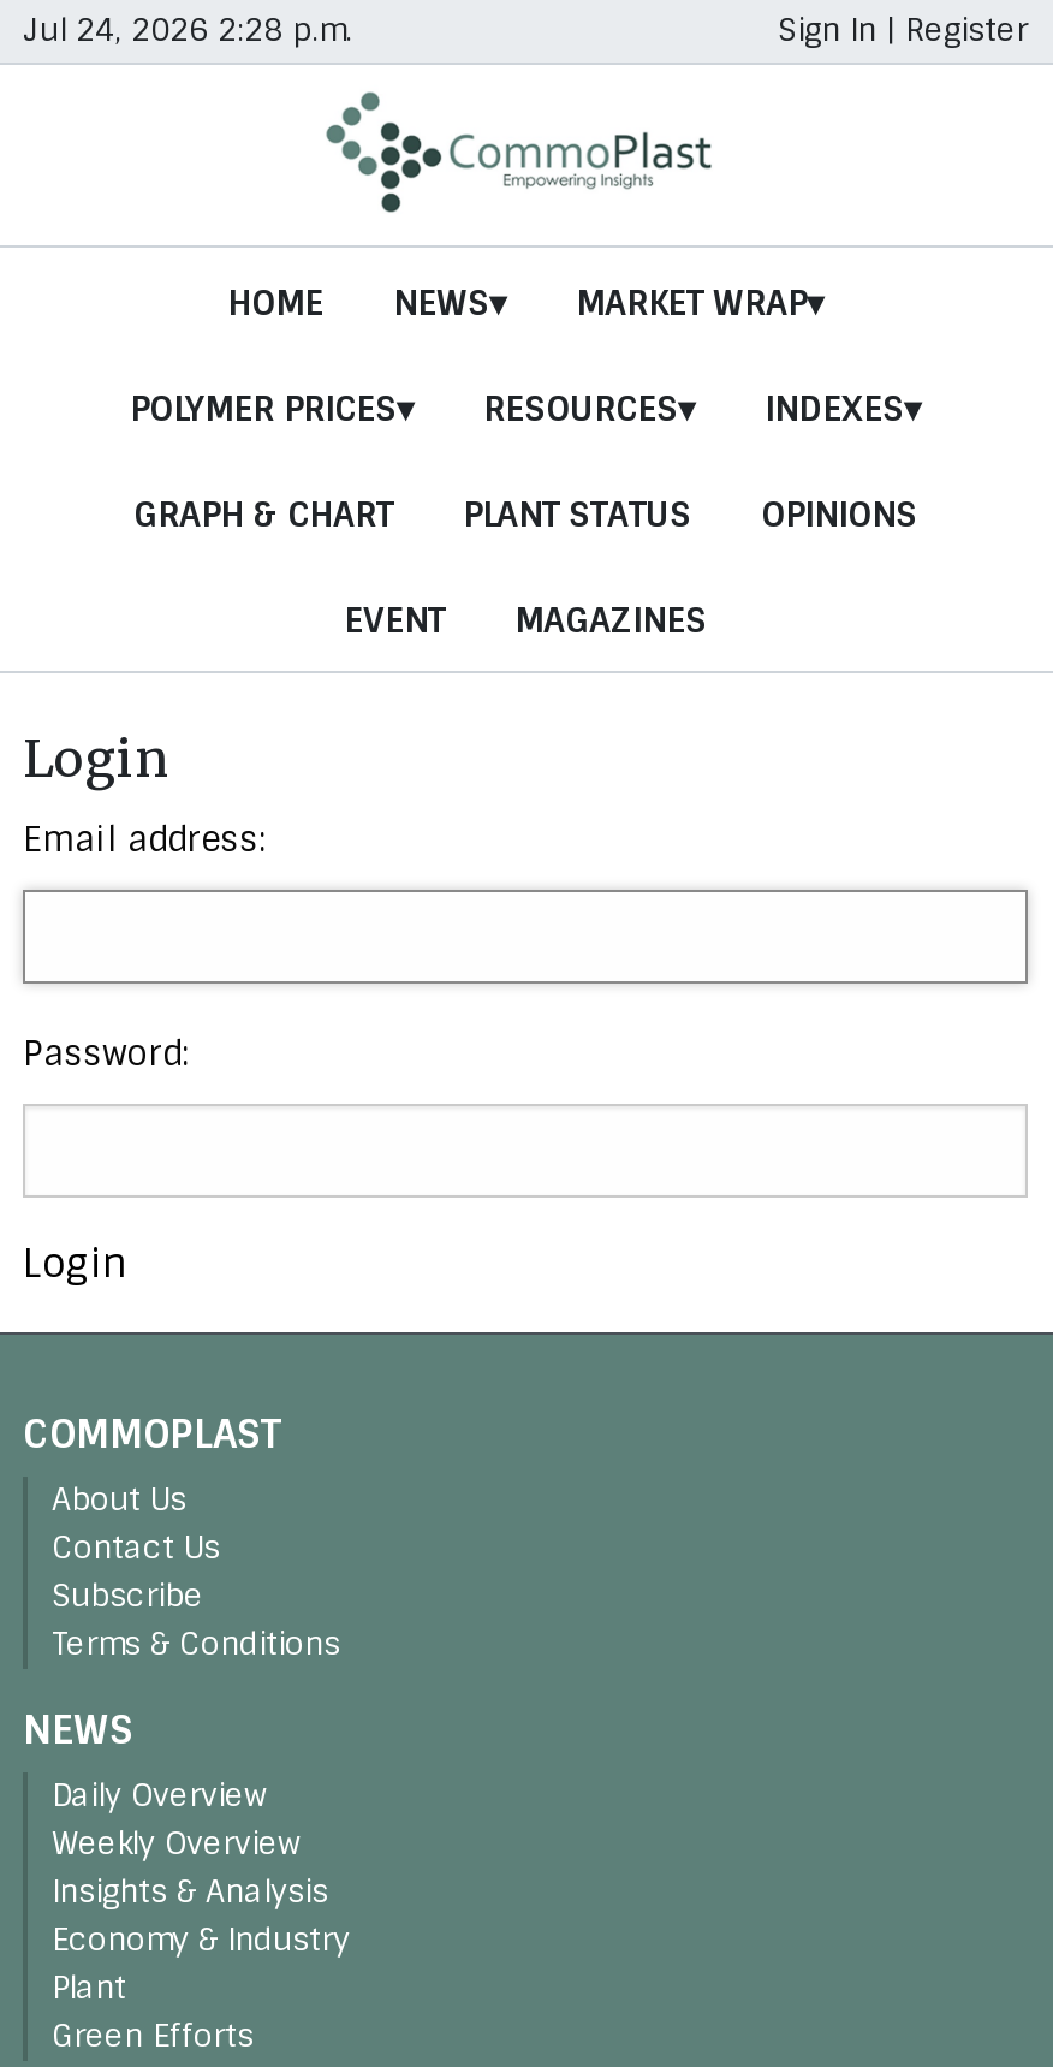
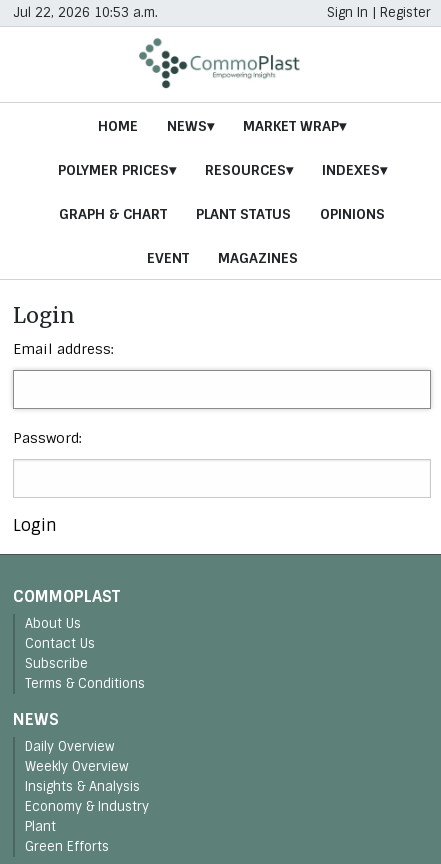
[23,10,352,51] Jul 24, 2026 2:28 p.m. -> [13,4,158,21] Jul 22, 2026 10:53 a.m.

